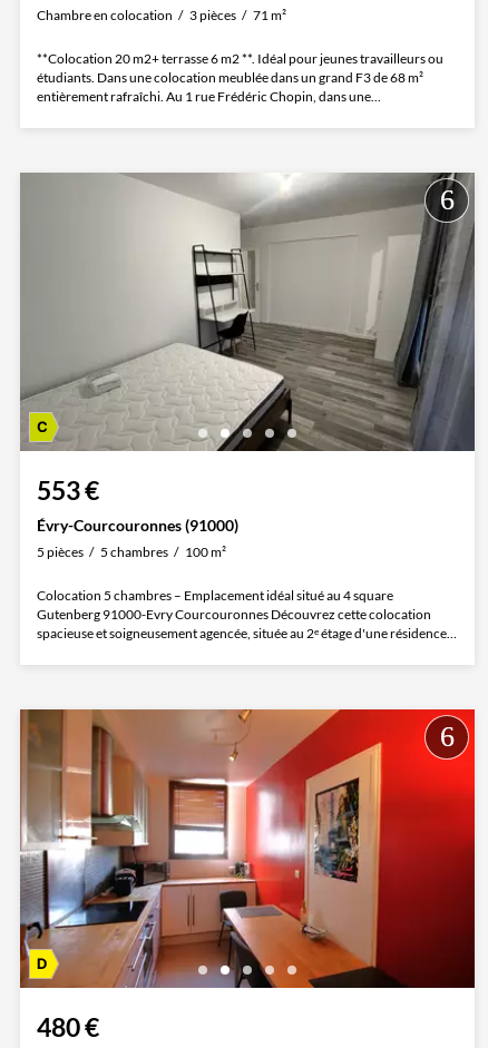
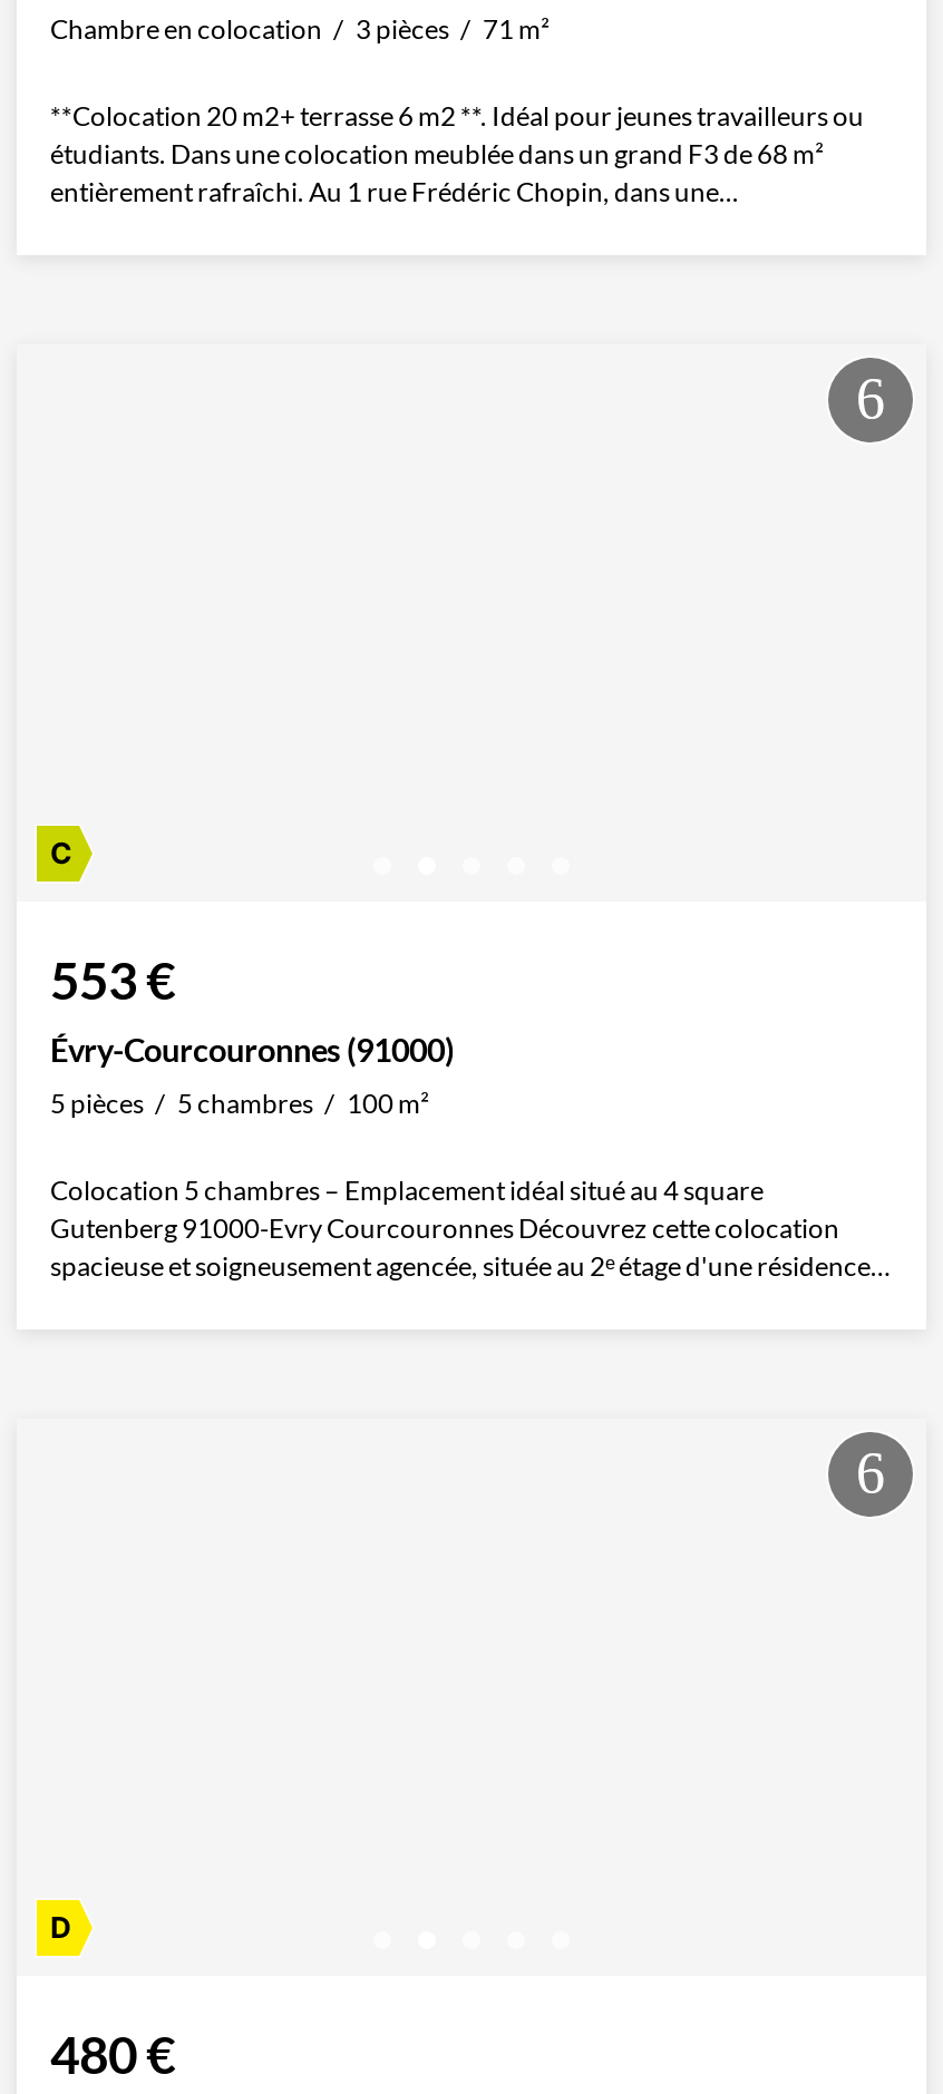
[19,172,476,452] [image] -> none
[19,708,476,989] [image] -> none

